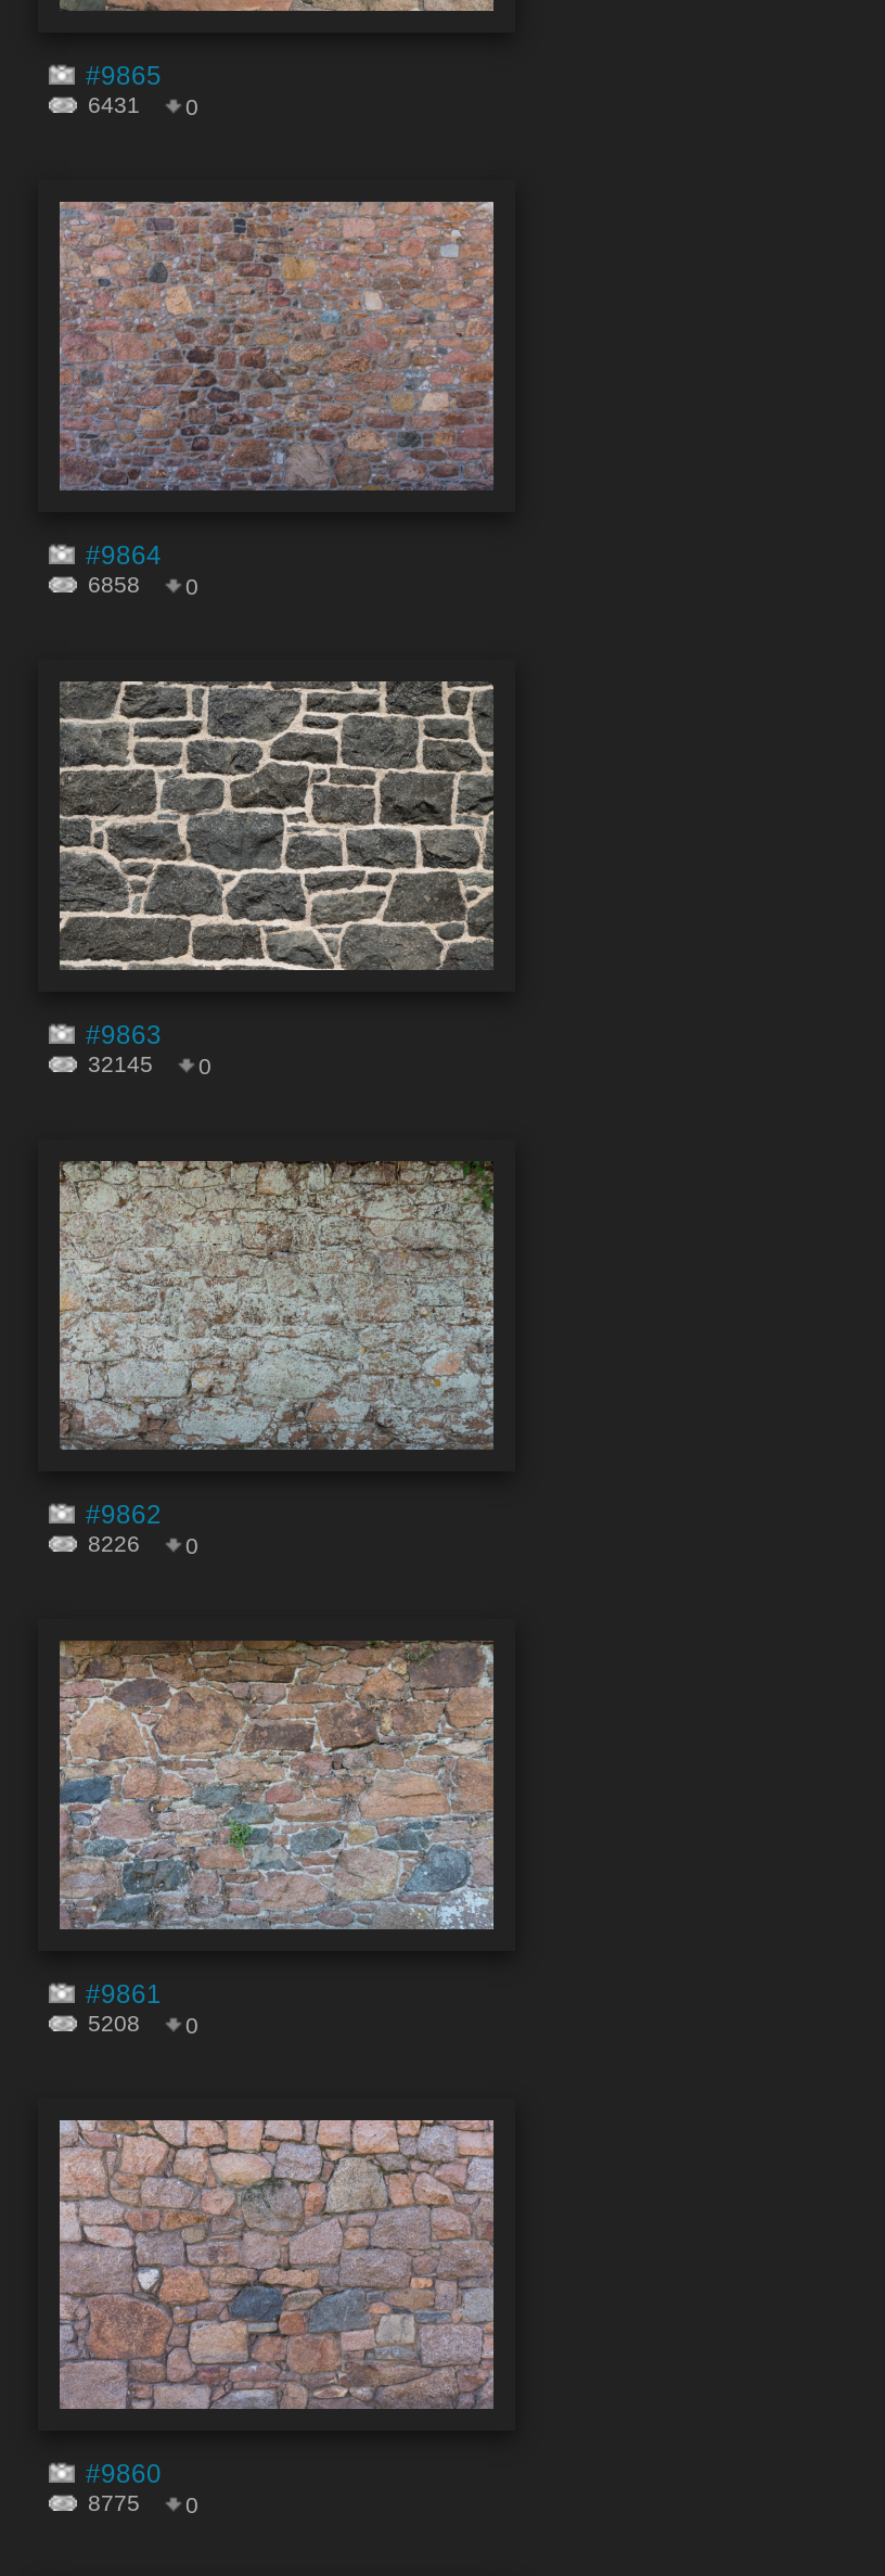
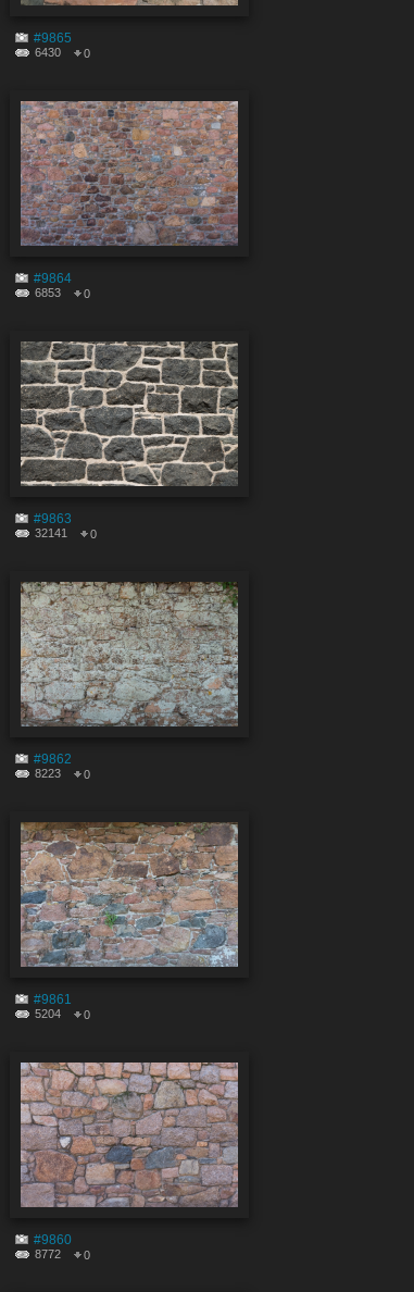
[88,91,198,119] 6431 0 -> [35,46,90,60] 6430 0
[88,571,198,599] 6858 0 -> [35,286,90,300] 6853 0
[88,1050,211,1079] 32145 0 -> [35,526,97,541] 32141 0
[88,1530,198,1558] 8226 0 -> [35,767,90,781] 8223 0
[88,2010,198,2038] 5208 0 -> [35,1007,90,1021] 5204 0
[88,2489,198,2517] 8775 0 -> [35,1247,90,1262] 8772 0

